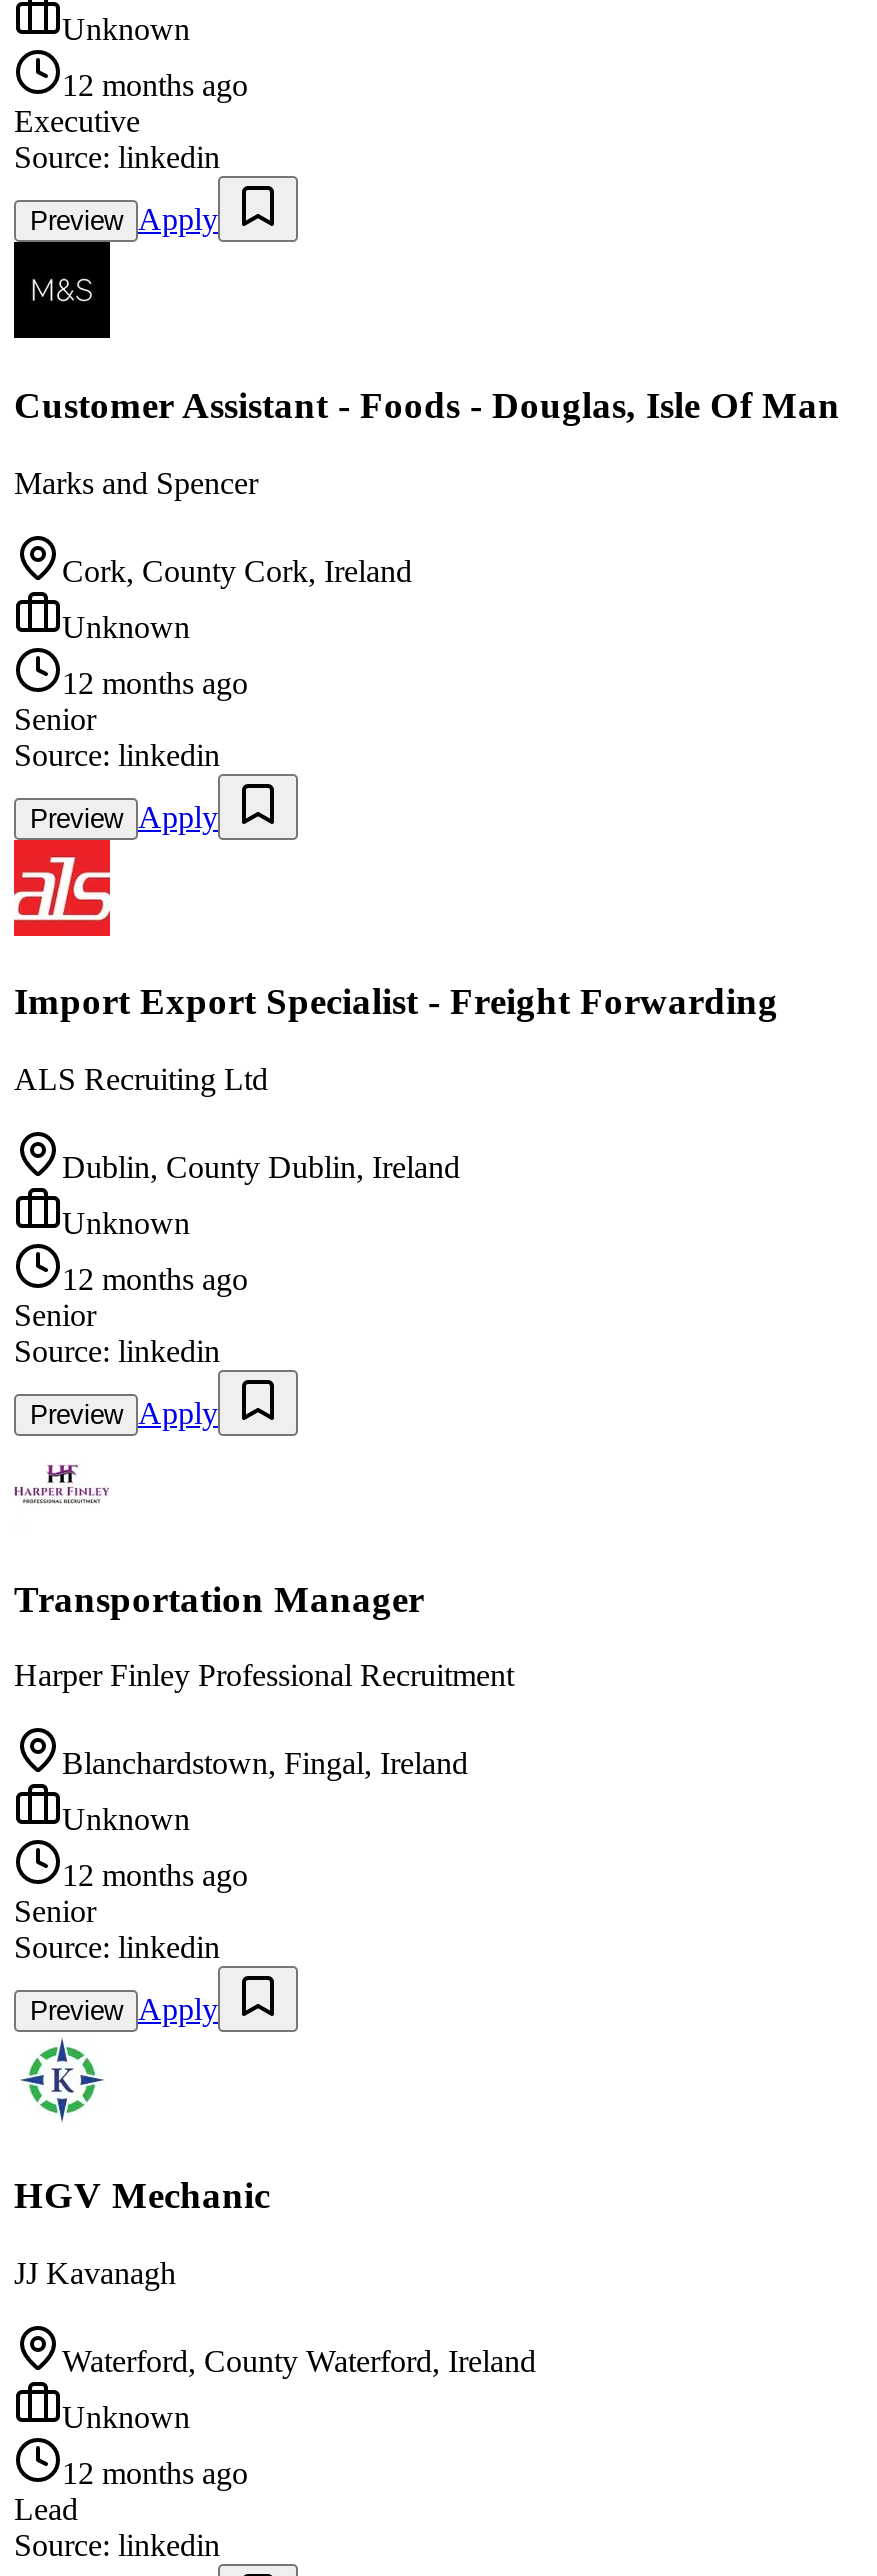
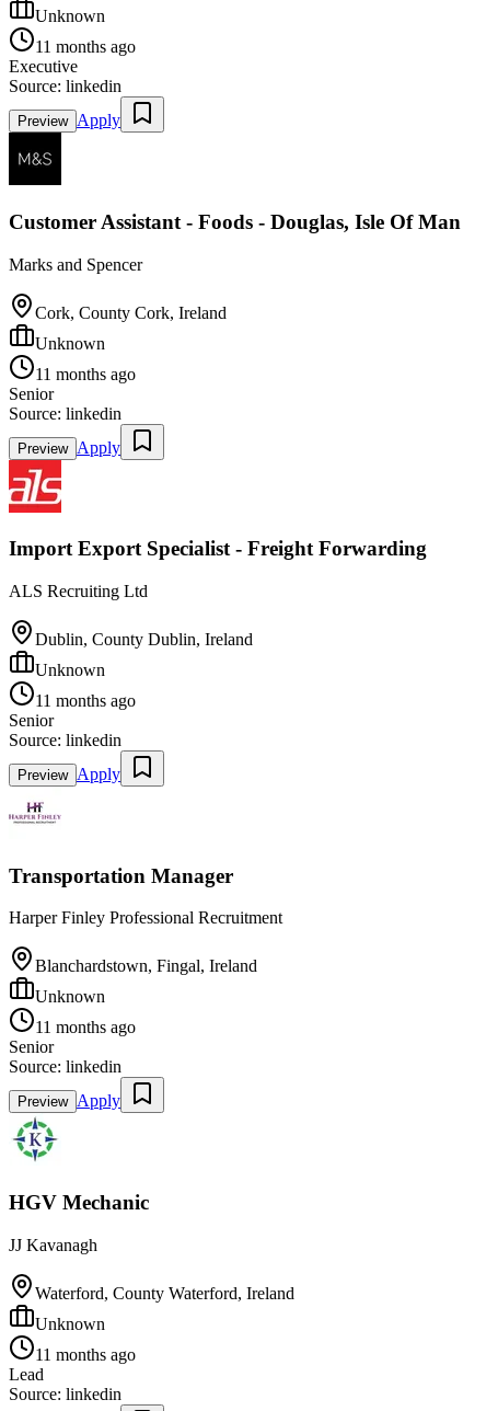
[62,68,248,102] 12 months ago -> [35,37,136,56] 11 months ago
[62,665,248,699] 12 months ago -> [35,364,136,383] 11 months ago
[62,1262,248,1296] 12 months ago -> [35,691,136,710] 11 months ago
[62,1859,248,1893] 12 months ago -> [35,1018,136,1037] 11 months ago
[62,2456,248,2490] 12 months ago -> [35,1345,136,1364] 11 months ago

